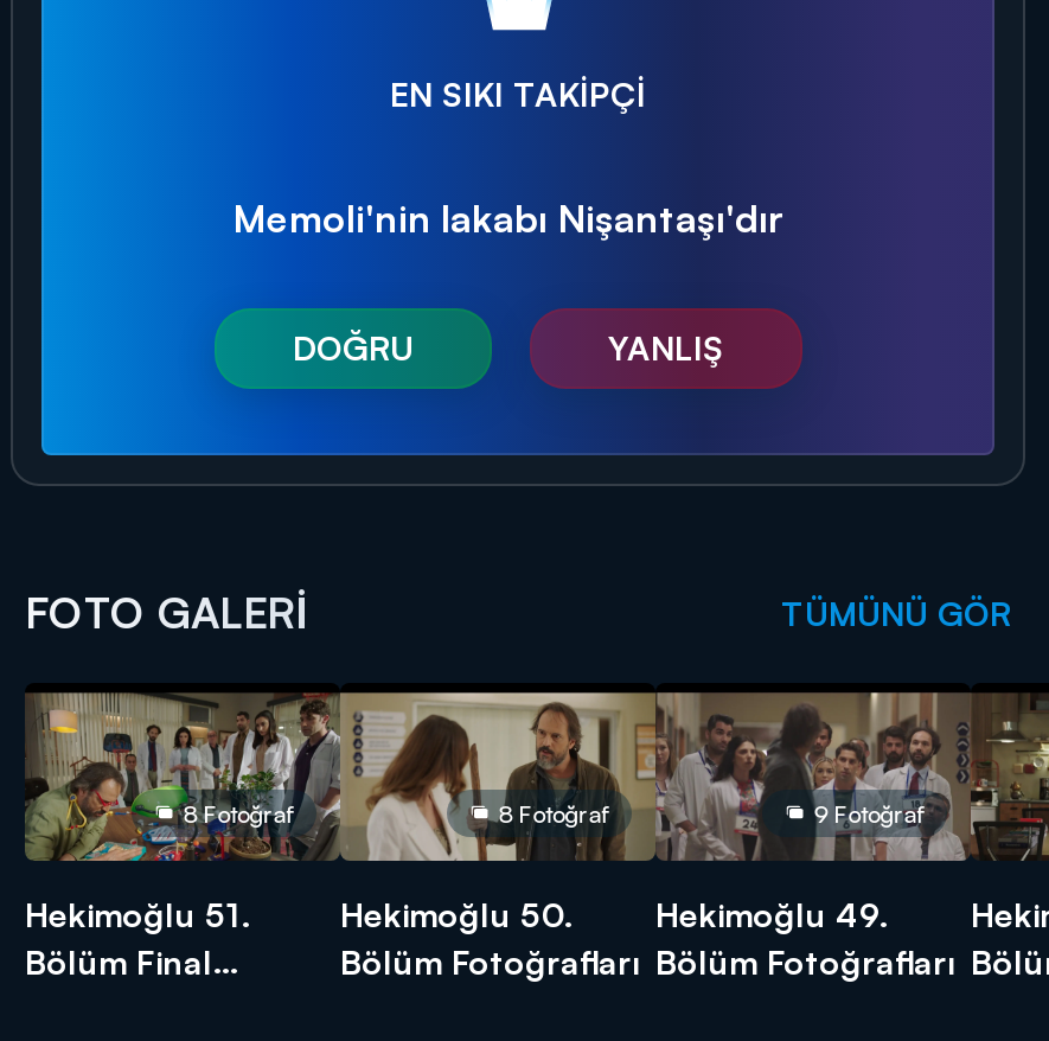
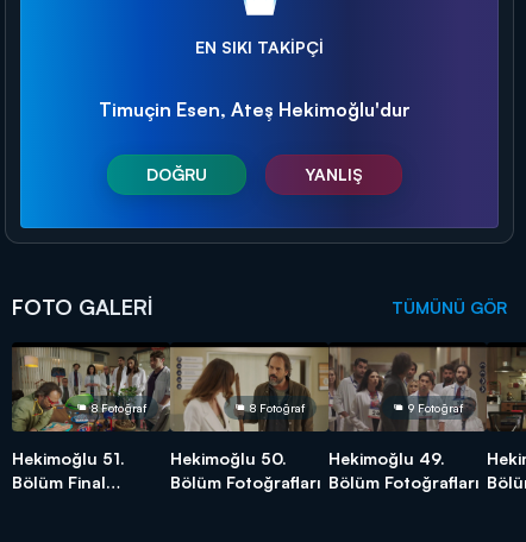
[232,195,785,242] Memoli'nin lakabı Nişantaşı'dır -> [99,98,411,121] Timuçin Esen, Ateş Hekimoğlu'dur

